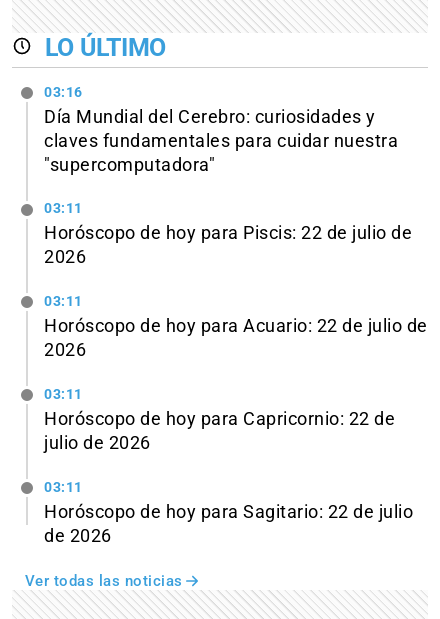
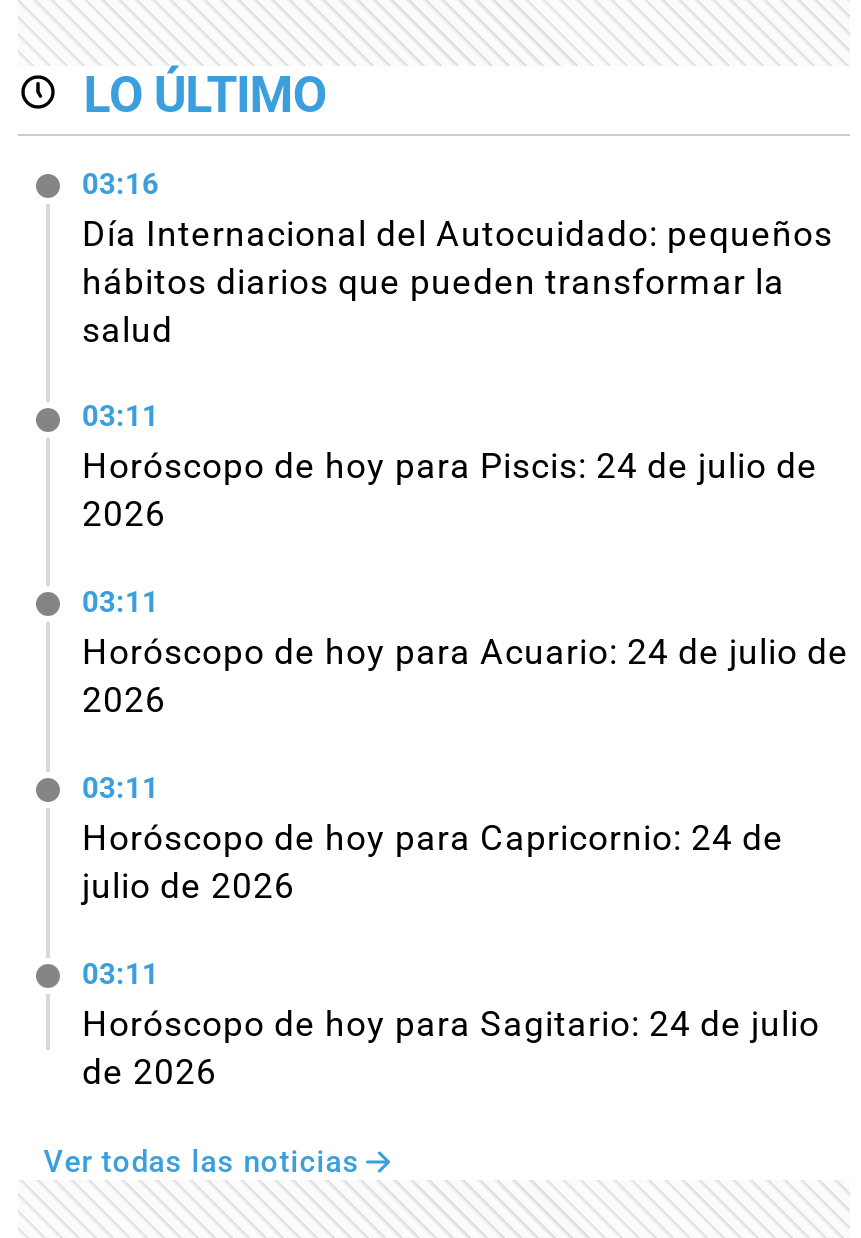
[44,107,398,175] Día Mundial del Cerebro: curiosidades y | claves fundamentales para cuidar nuestra | "supercomputadora" -> [82,213,833,349] Día Internacional del Autocuidado: pequeños | hábitos diarios que pueden transformar la | salud
[44,223,412,243] Horóscopo de hoy para Piscis: 22 de julio de -> [82,447,818,487] Horóscopo de hoy para Piscis: 24 de julio de
[44,316,427,336] Horóscopo de hoy para Acuario: 22 de julio de -> [82,632,849,672] Horóscopo de hoy para Acuario: 24 de julio de
[44,409,395,429] Horóscopo de hoy para Capricornio: 22 de -> [82,818,784,858] Horóscopo de hoy para Capricornio: 24 de
[44,502,413,522] Horóscopo de hoy para Sagitario: 22 de julio -> [82,1004,820,1044] Horóscopo de hoy para Sagitario: 24 de julio

